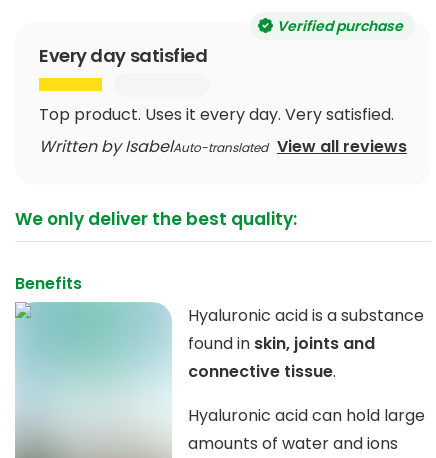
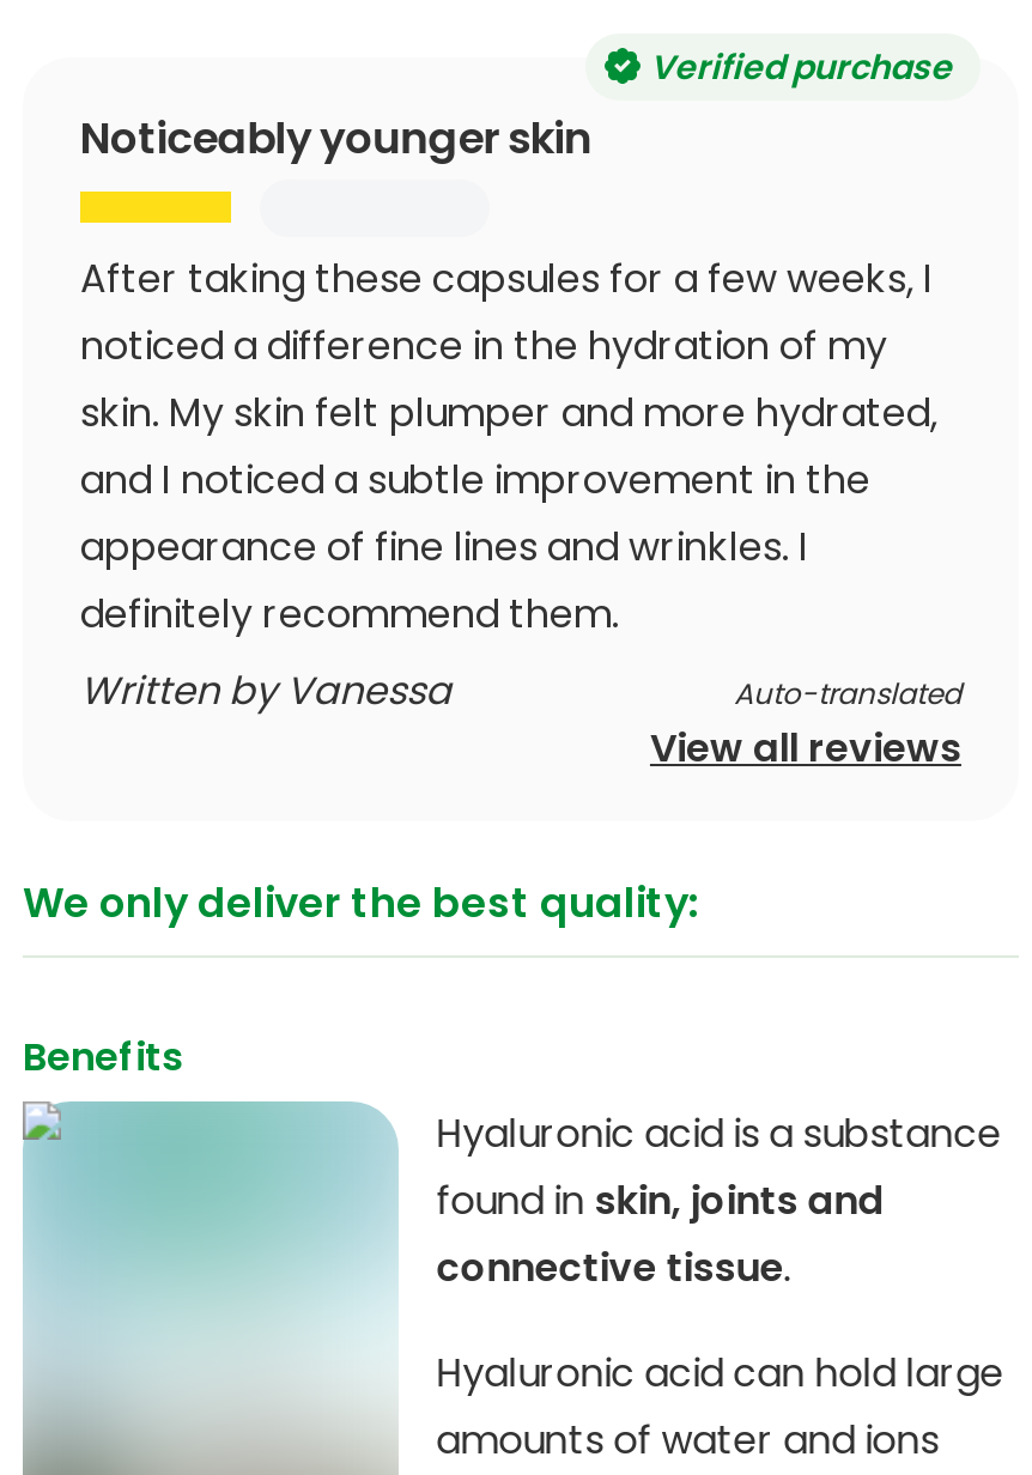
[39,43,207,68] Every day satisfied -> [80,107,592,167] Noticeably younger skin
[39,103,407,158] Top product. Uses it every day. Very satisfied. | Written by IsabelAuto-translated View all reviews -> [80,250,961,775] After taking these capsules for a few weeks, I | noticed a difference in the hydration of my | skin. My skin felt plumper and more hydrated, | and I noticed a subtle improvement in the | appearance of fine lines and wrinkles. I | definitely recommend them. | Written by Vanessa | Auto-translated | View all reviews

